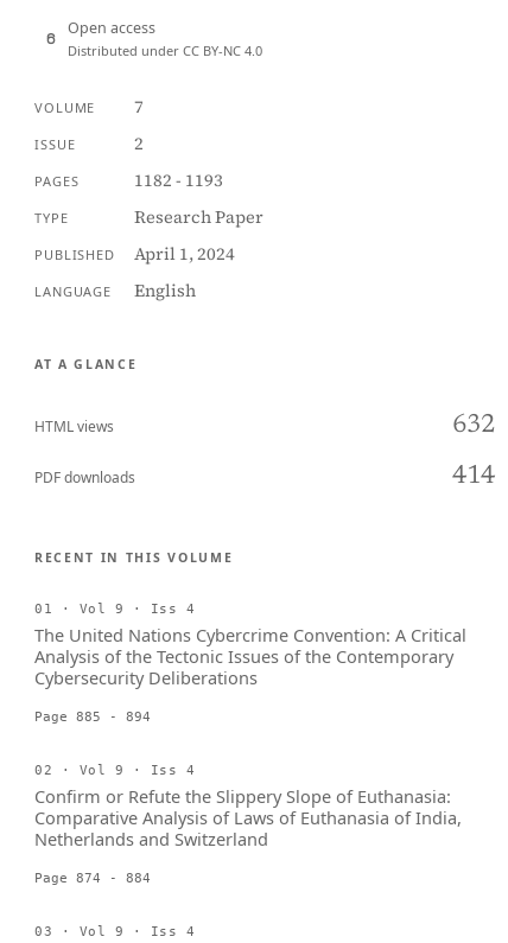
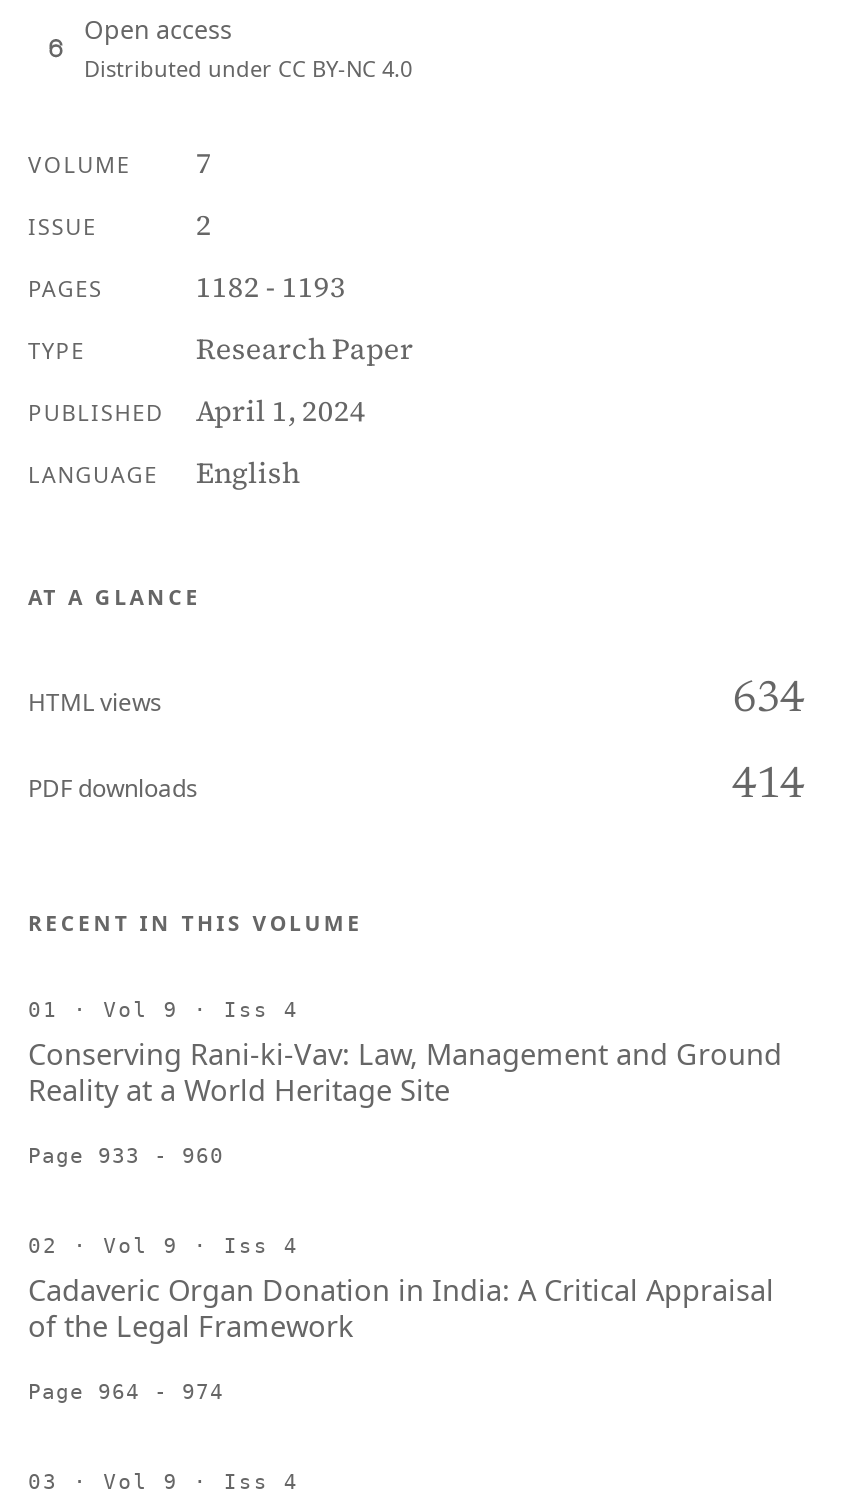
[452,413,495,439] 632 -> [732,679,804,723] 634
[34,623,466,689] The United Nations Cybercrime Convention: A Critical | Analysis of the Tectonic Issues of the Contemporary | Cybersecurity Deliberations -> [28,1033,782,1109] Conserving Rani-ki-Vav: Law, Management and Ground | Reality at a World Heritage Site
[34,709,151,724] Page 885 - 894 -> [28,1143,224,1167] Page 933 - 960
[34,784,462,850] Confirm or Refute the Slippery Slope of Euthanasia: | Comparative Analysis of Laws of Euthanasia of India, | Netherlands and Switzerland -> [28,1269,774,1345] Cadaveric Organ Donation in India: A Critical Appraisal | of the Legal Framework
[34,871,151,885] Page 874 - 884 -> [28,1379,224,1403] Page 964 - 974

